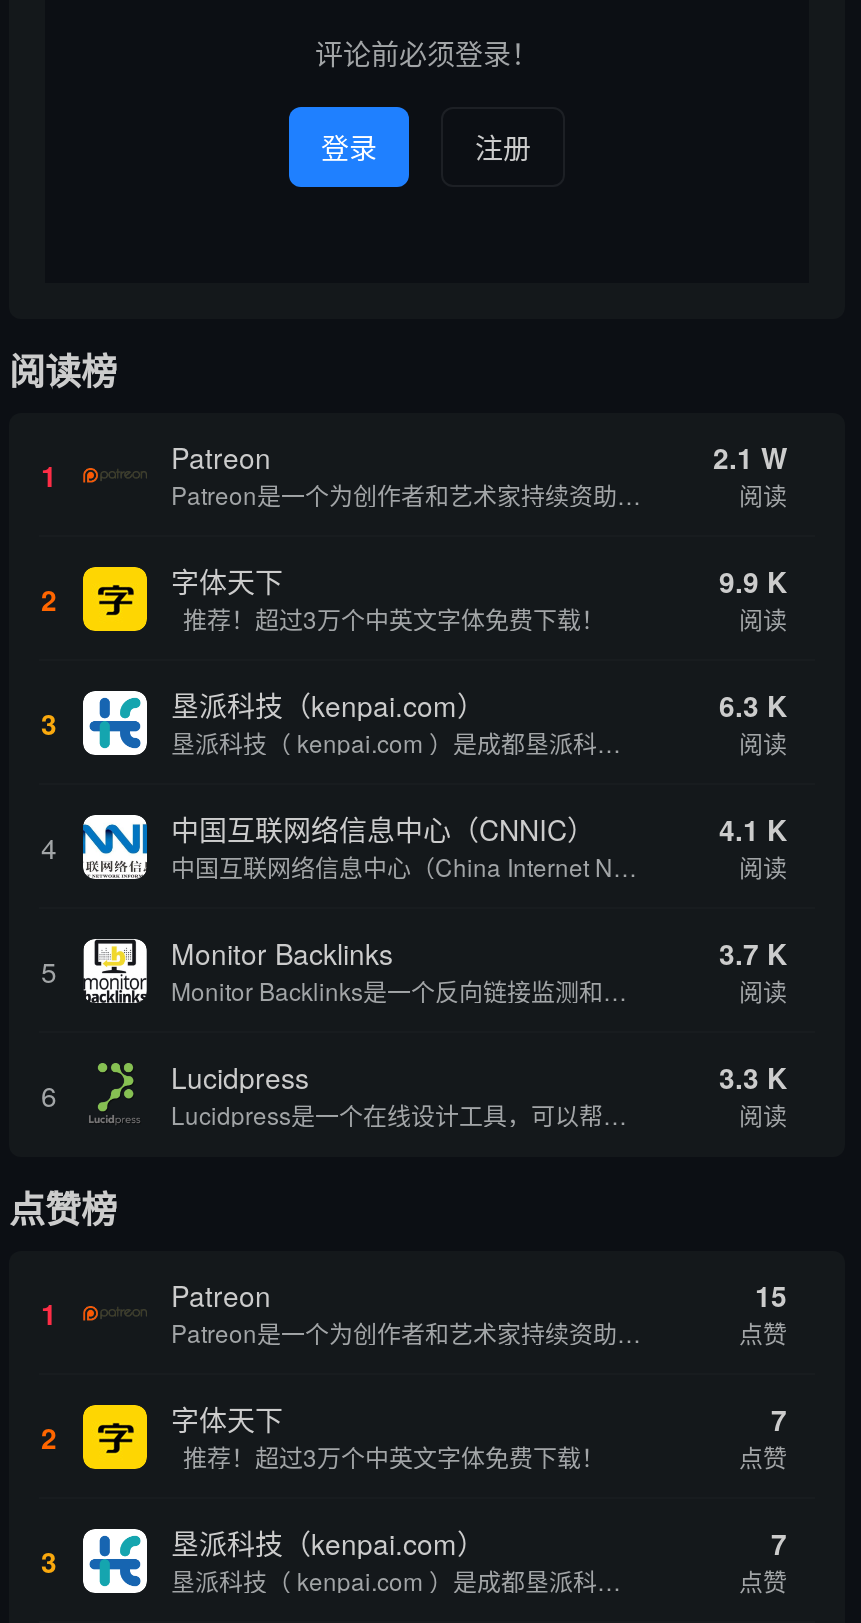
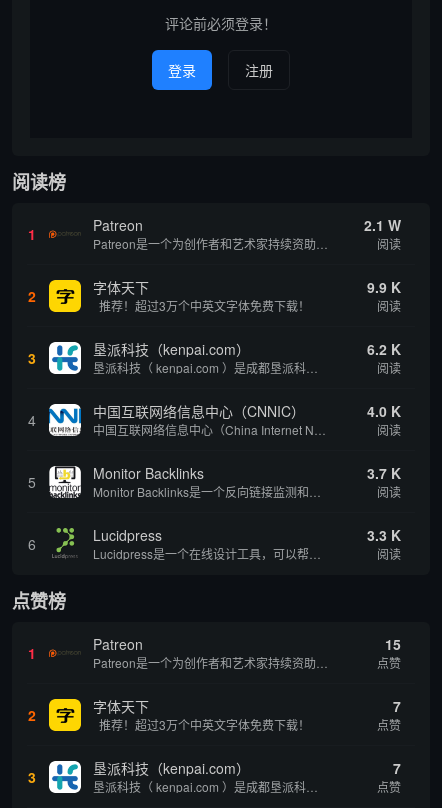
[719,684,787,724] 6.3 K -> [367,338,401,358] 6.2 K
[719,808,787,848] 4.1 K -> [367,400,401,420] 4.0 K

